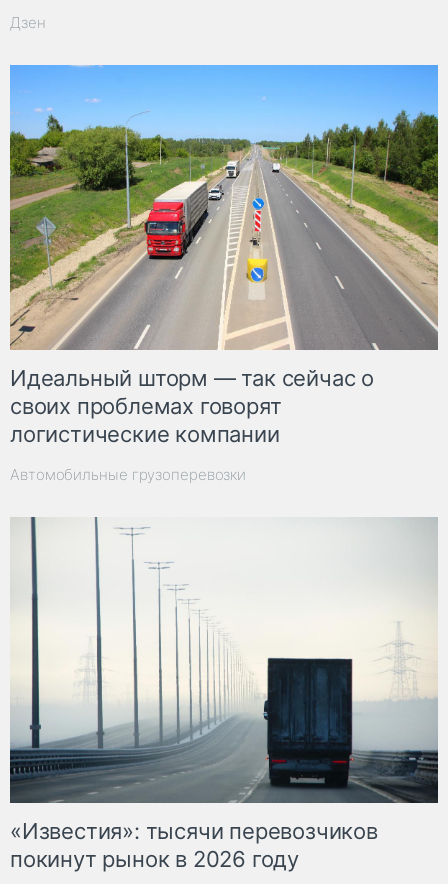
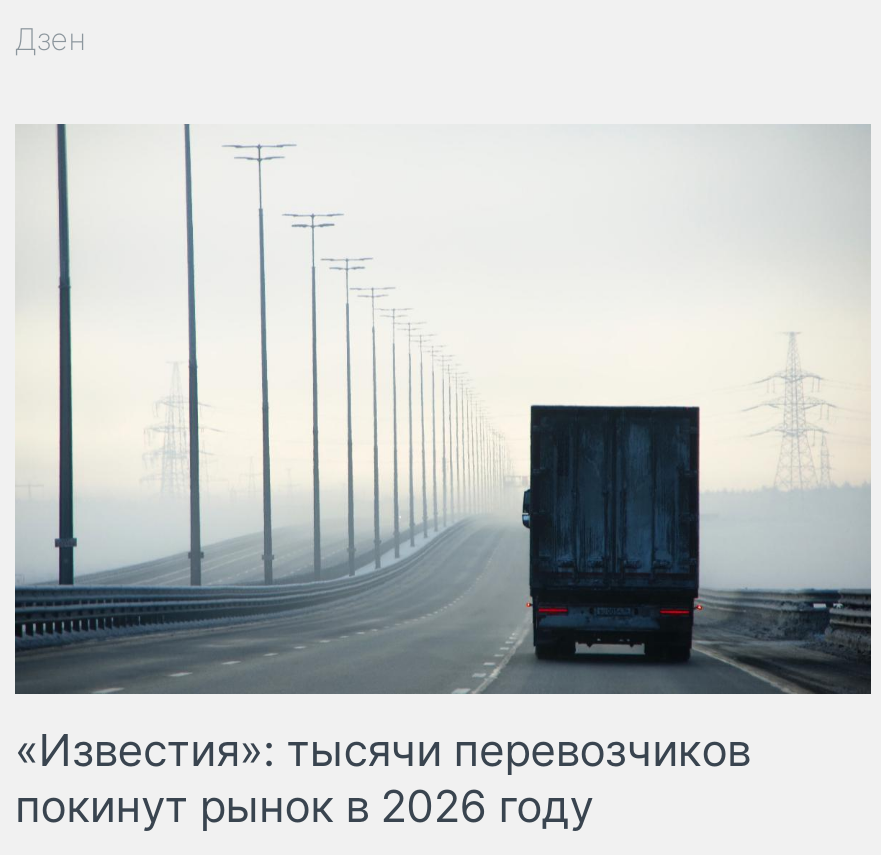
[9,64,439,484] [image] | Идеальный шторм — так сейчас о | своих проблемах говорят | логистические компании | Автомобильные грузоперевозки -> none

